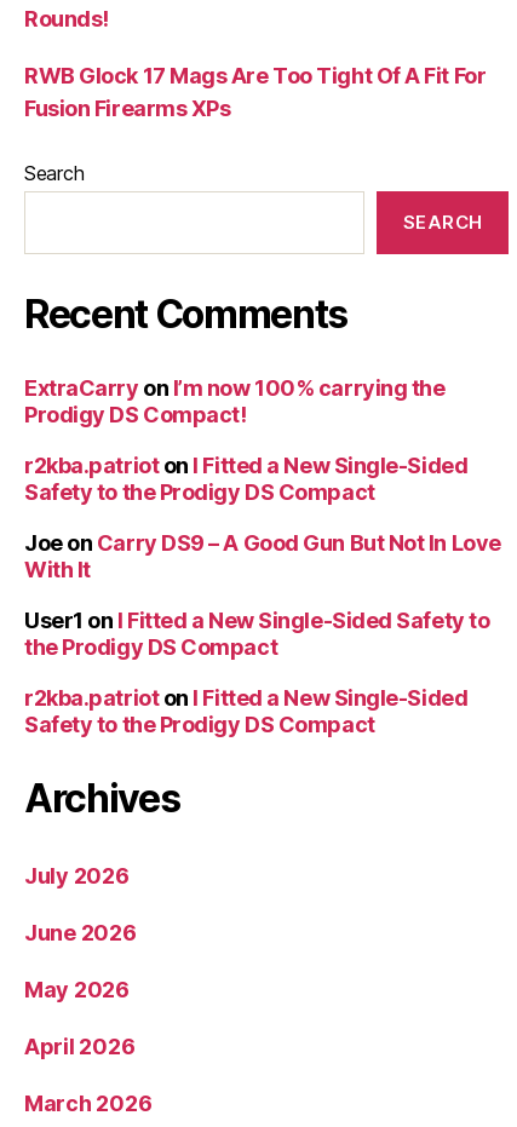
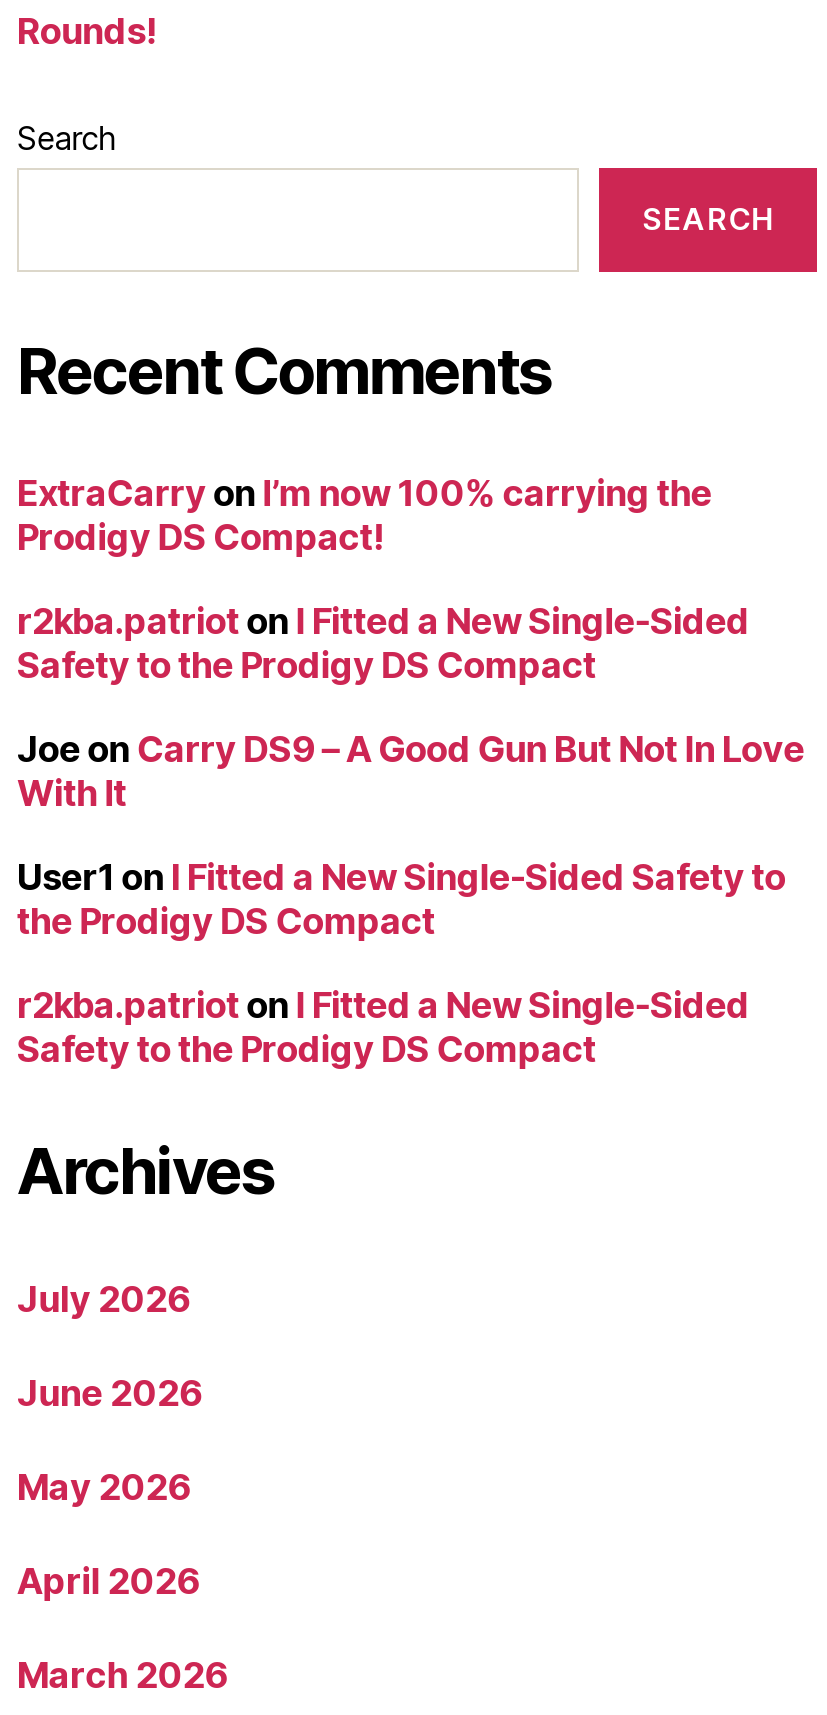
[24,63,486,121] RWB Glock 17 Mags Are Too Tight Of A Fit For | Fusion Firearms XPs -> none

